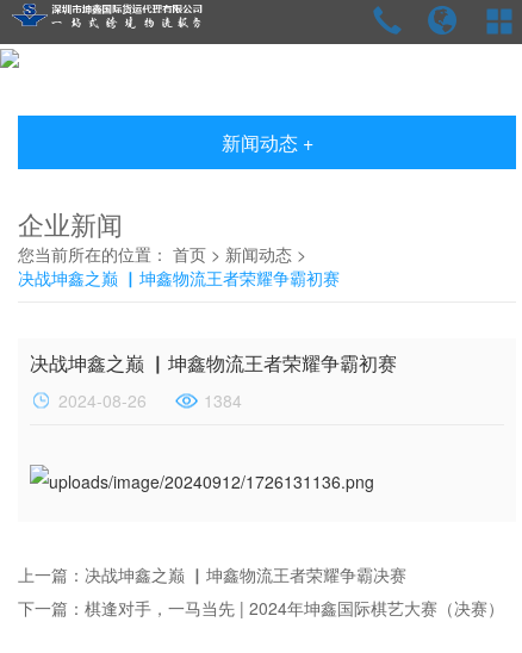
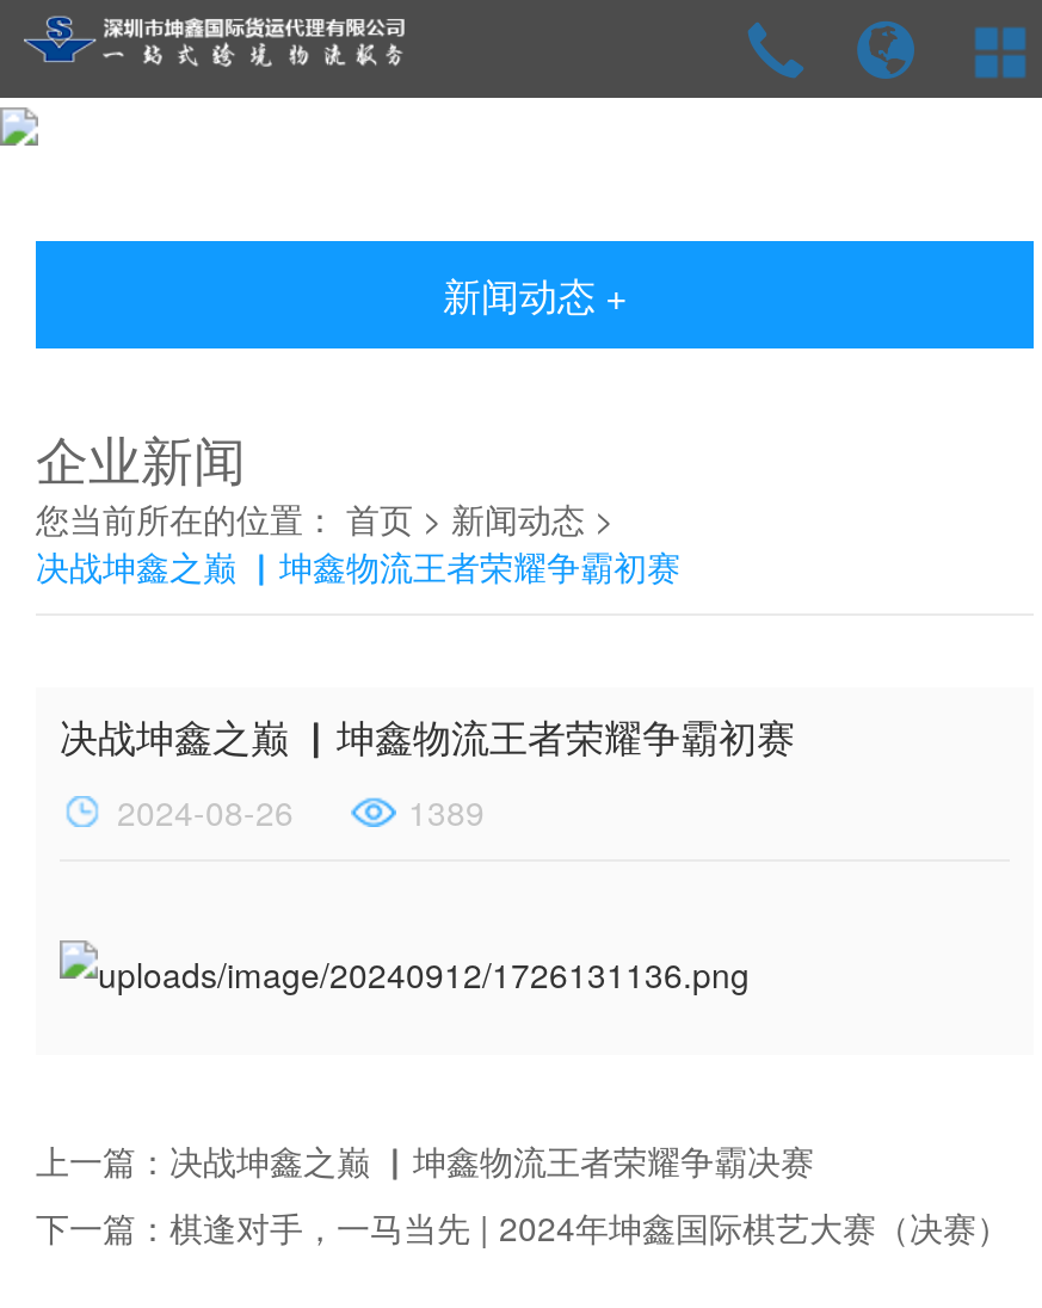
[204,389,242,413] 1384 -> [408,788,485,836] 1389

